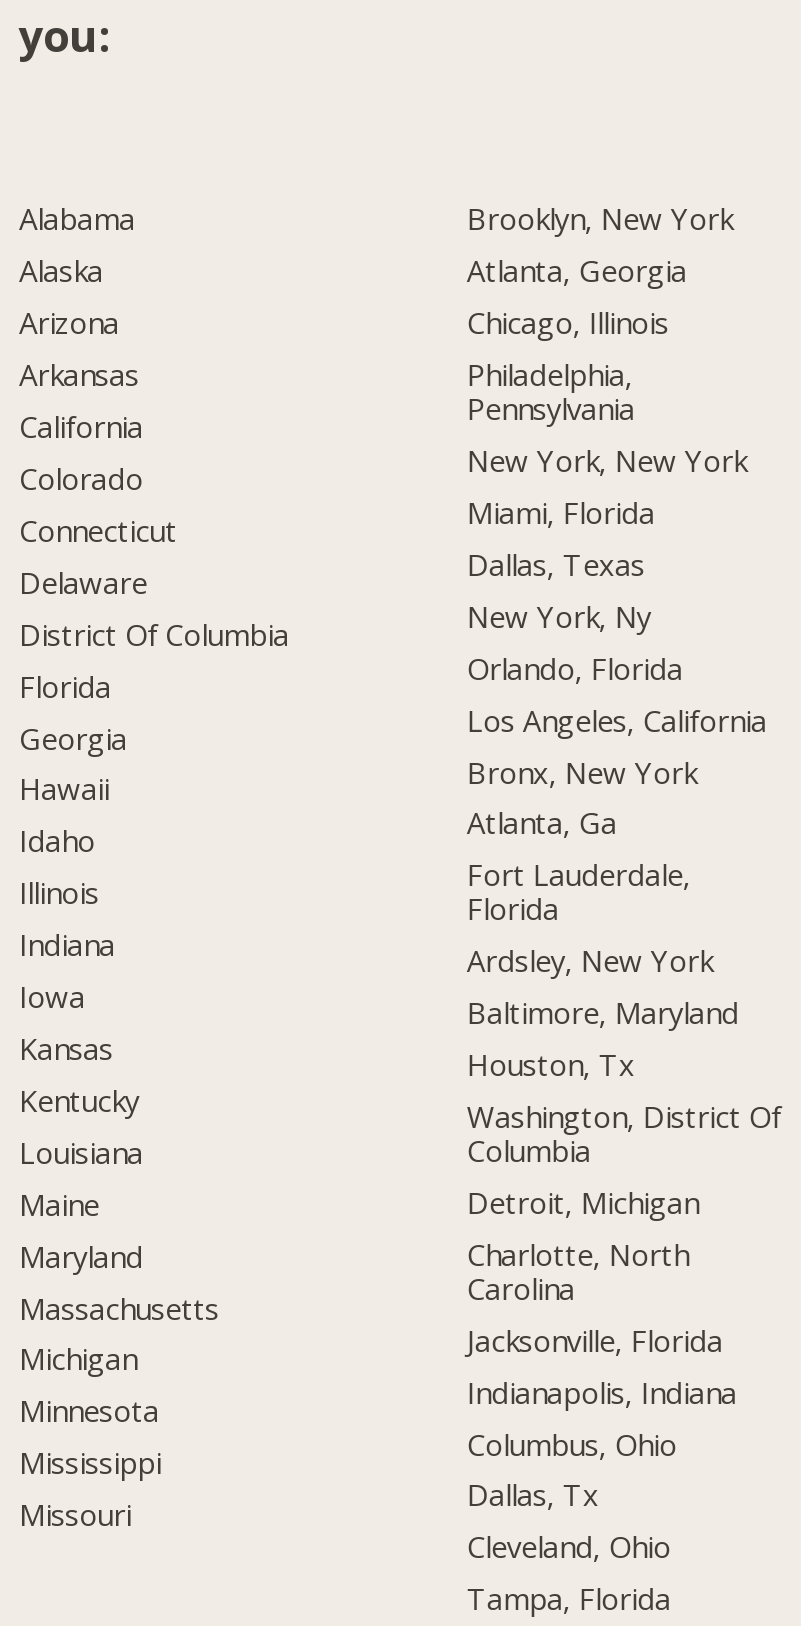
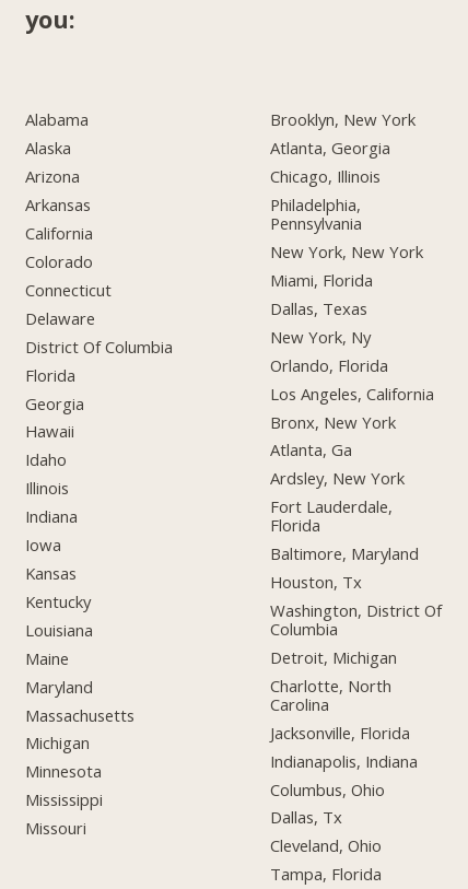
moved [467,855,691,929] -> [270,496,393,536]: Fort Lauderdale, | Florida
moved [467,941,713,981] -> [270,467,405,489]: Ardsley, New York

